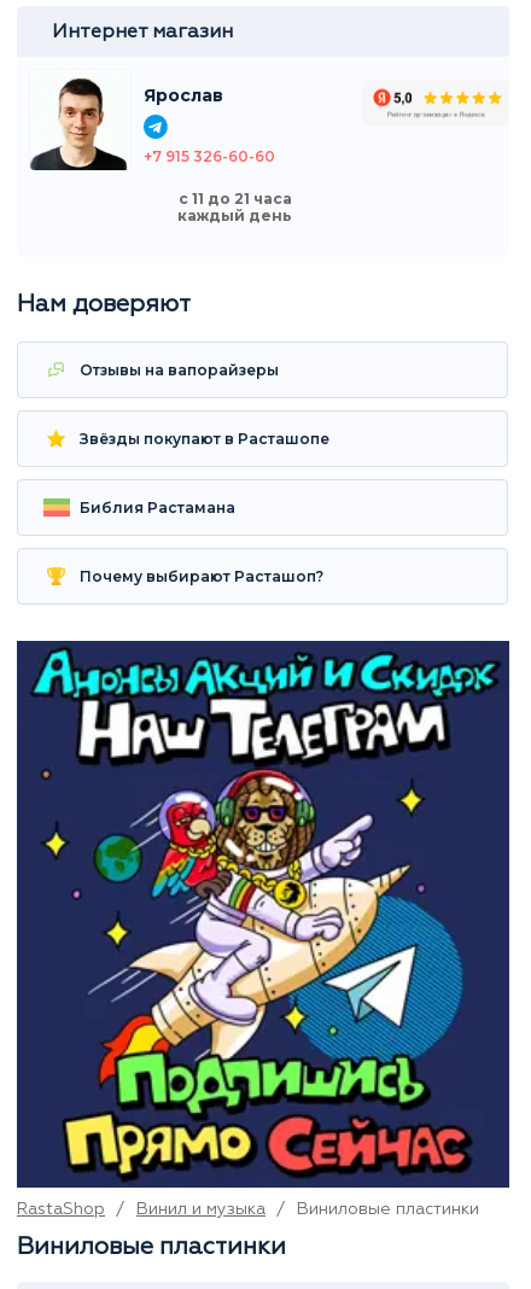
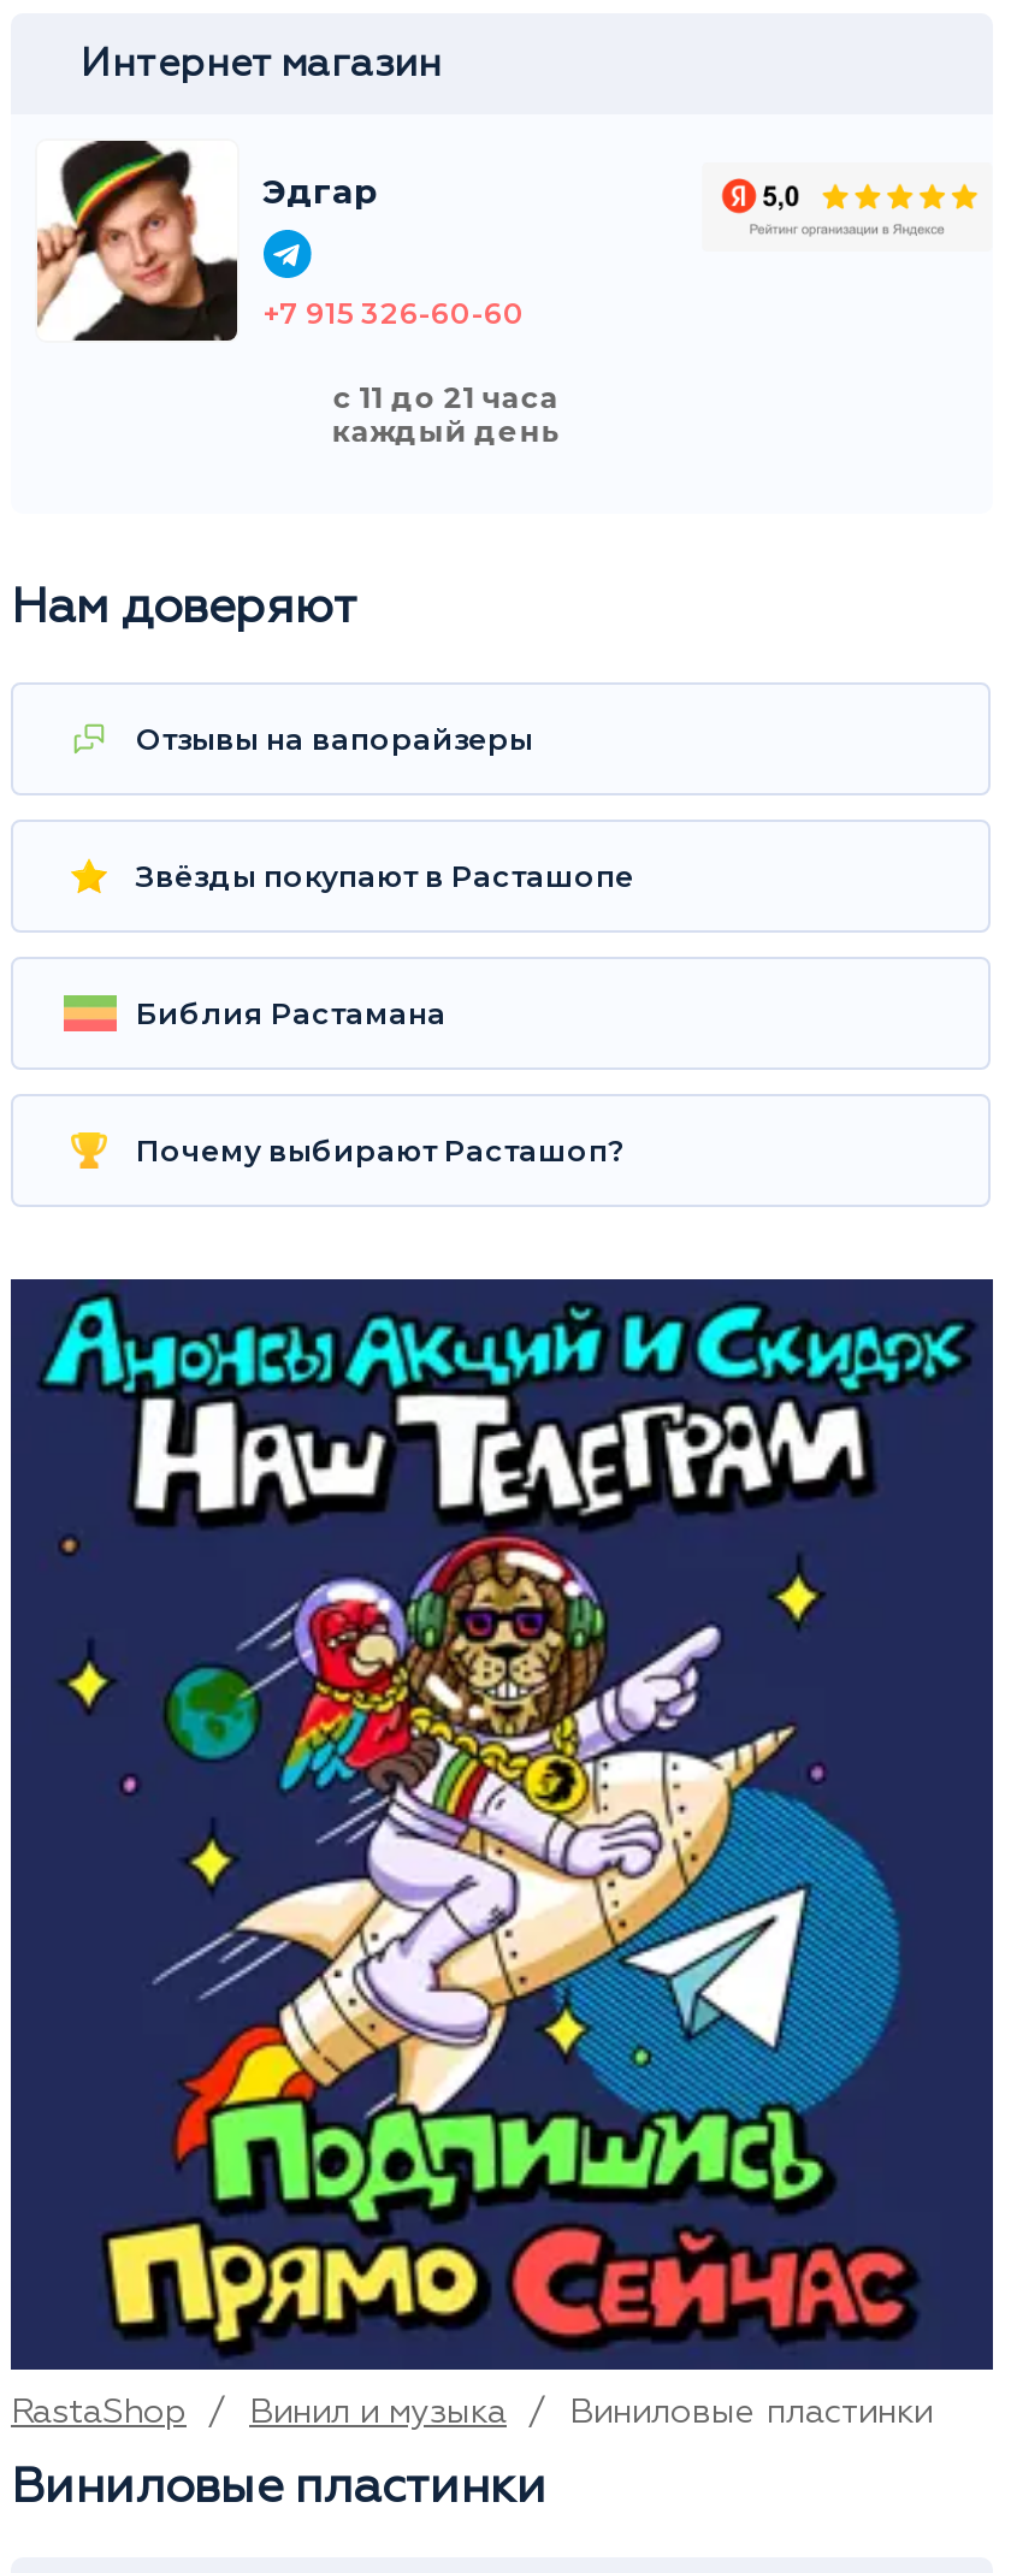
[29,70,223,171] [image] | Ярослав -> [35,138,378,341] [image] | Эдгар

